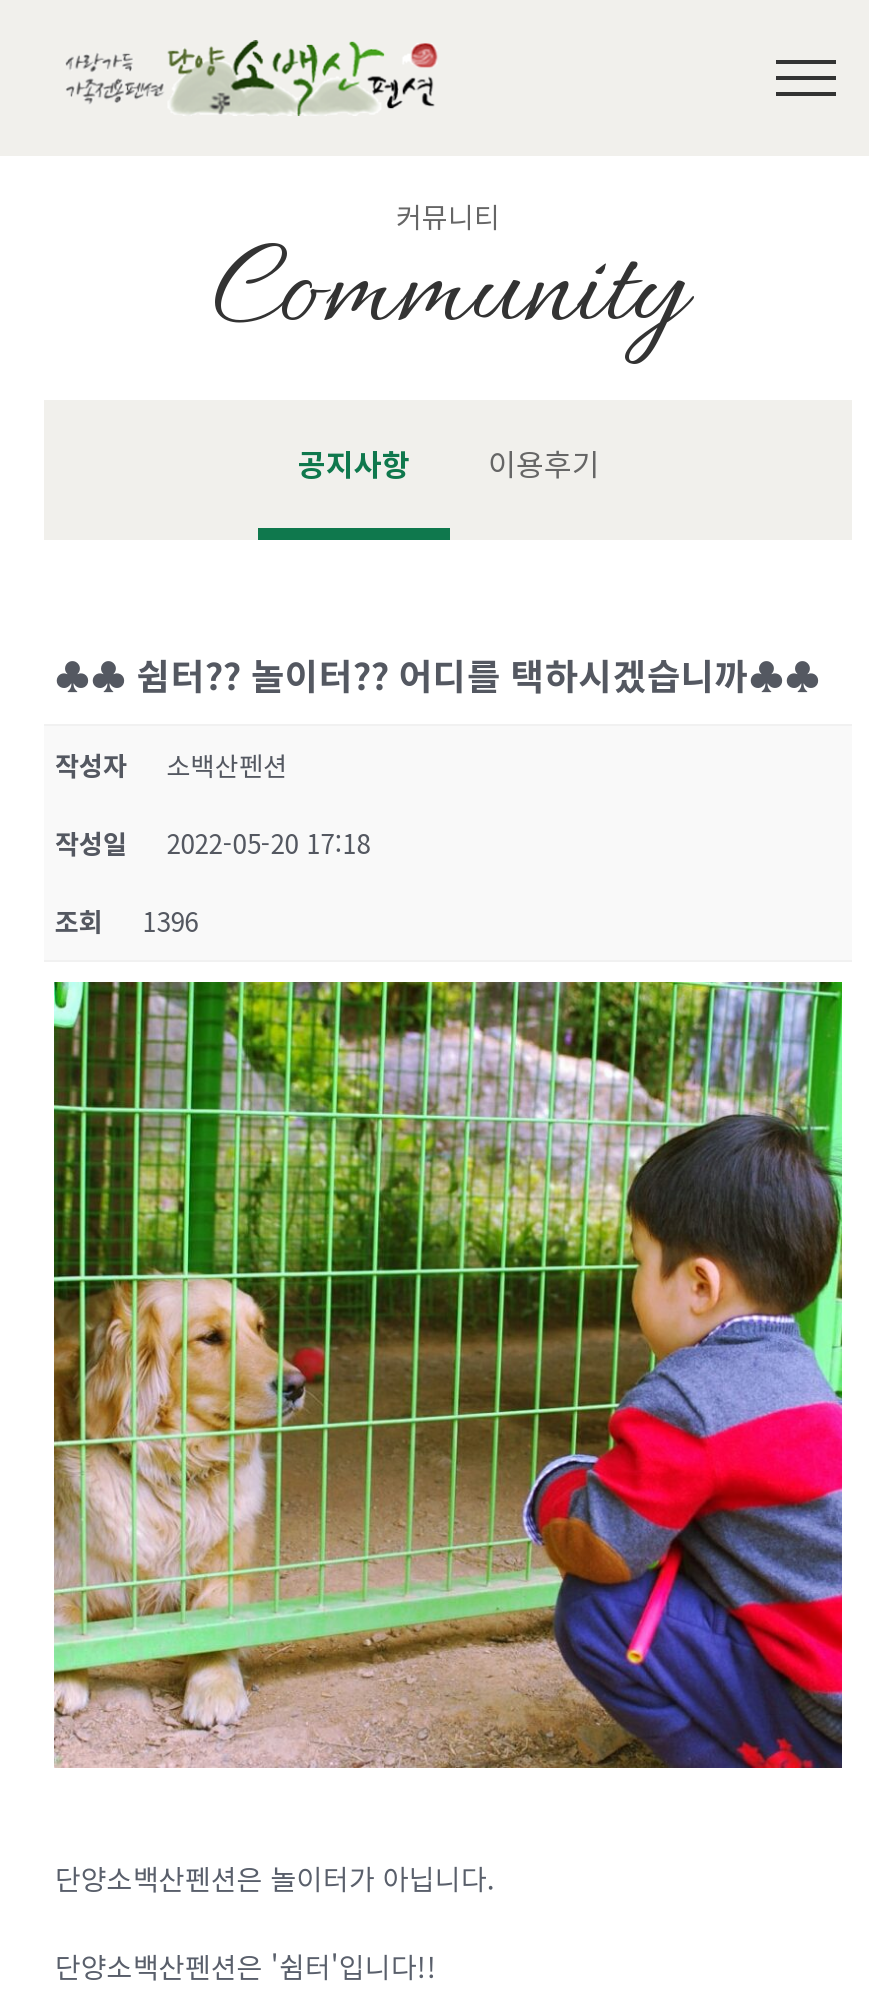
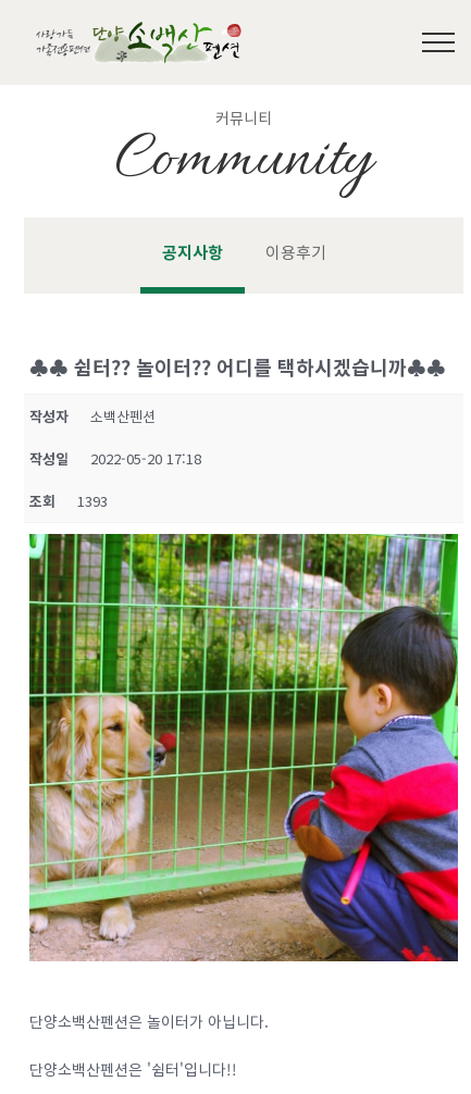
[272,42,442,110] [image] -> [127,23,243,61] [image]
[55,902,199,940] 조회 1396 -> [30,490,108,511] 조회 1393

